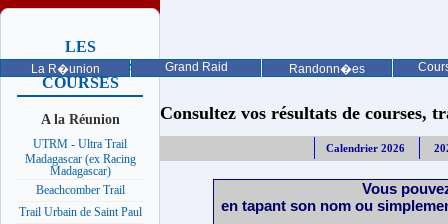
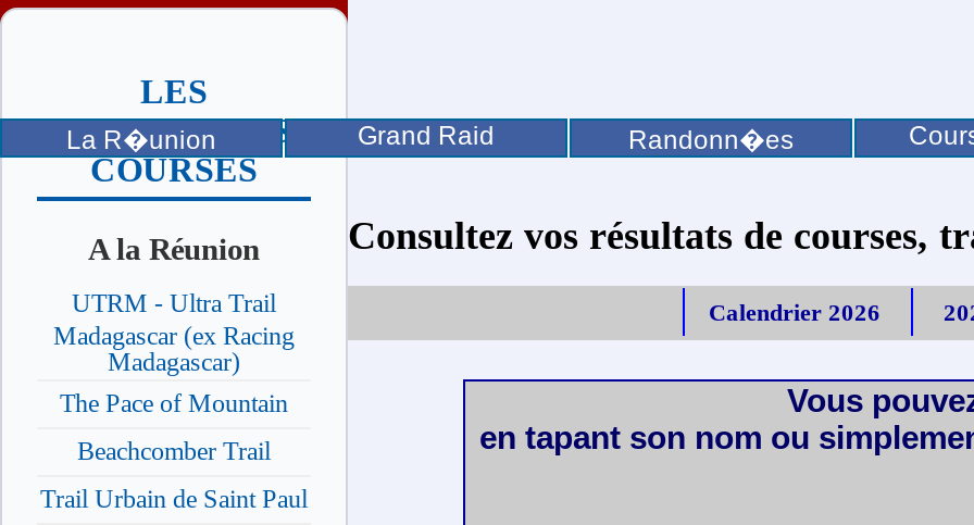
none -> [60,388,288,419] The Pace of Mountain

